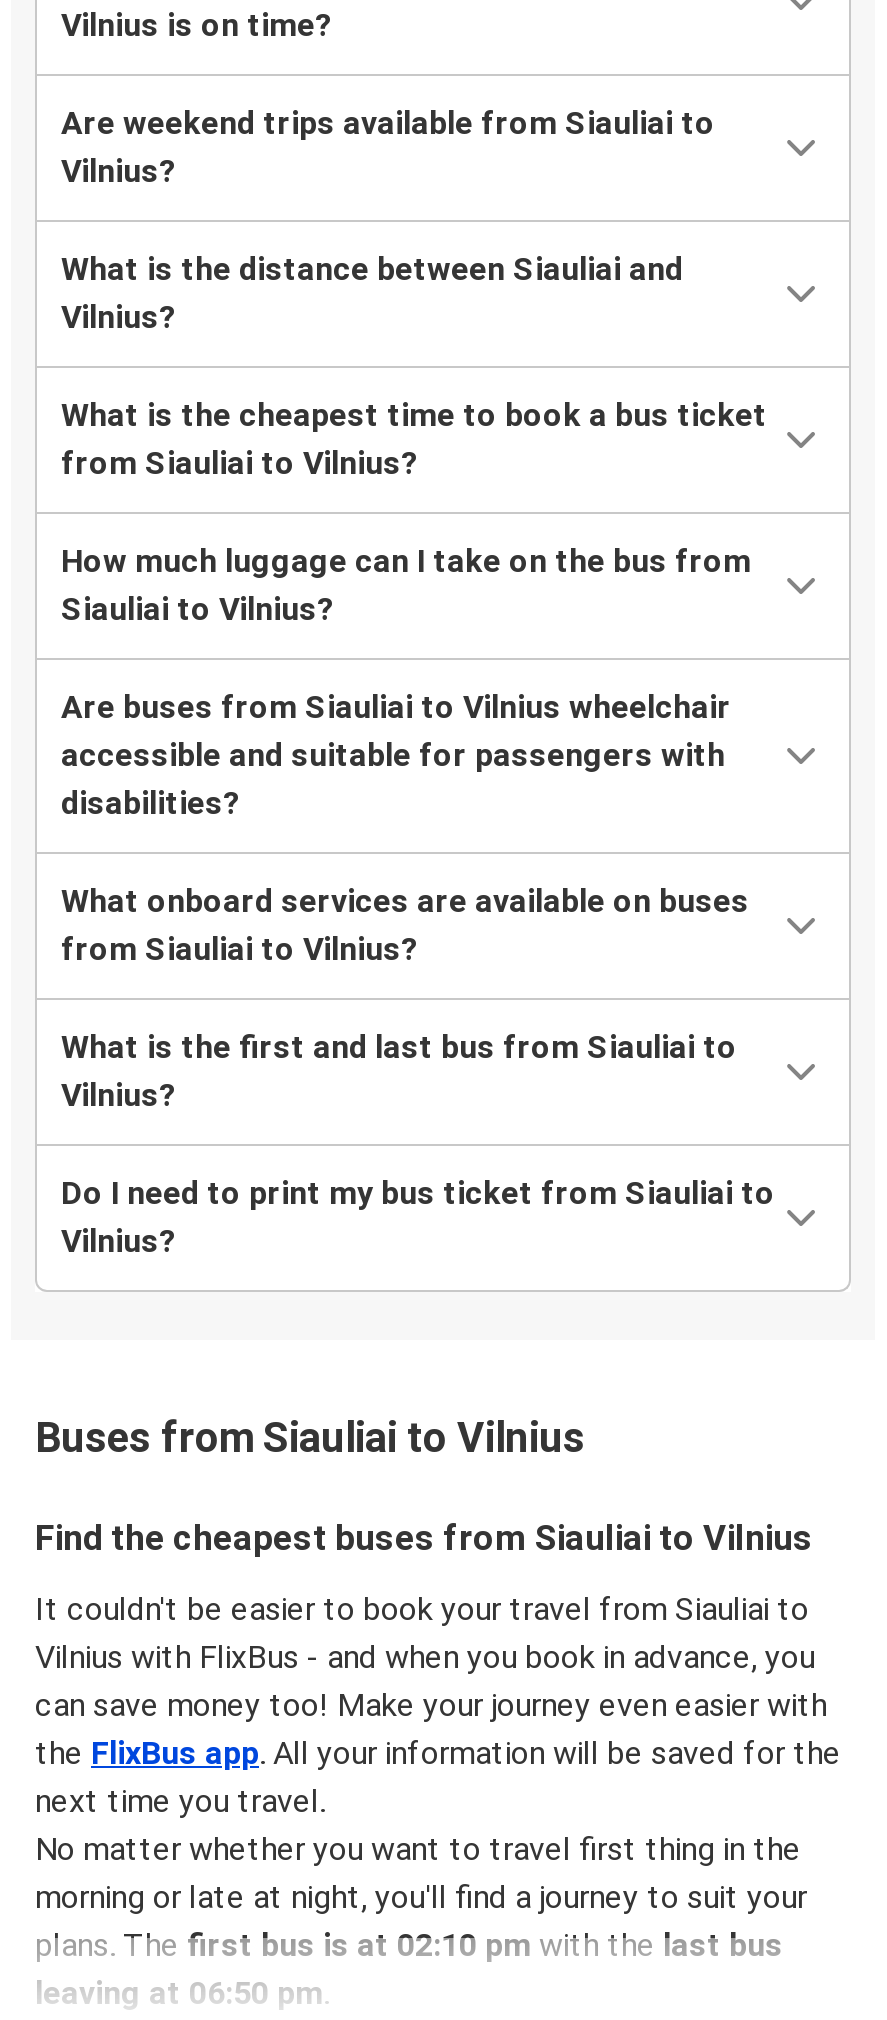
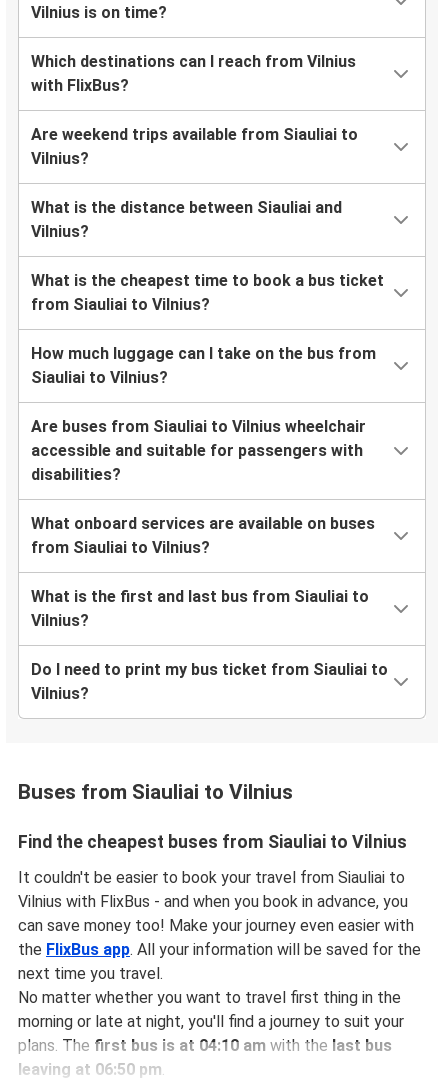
none -> [31,52,356,95] Which destinations can I reach from Vilnius | with FlixBus?
[35,1927,783,1965] plans. The first bus is at 02:10 pm with the last bus -> [18,1036,392,1055] plans. The first bus is at 04:10 am with the last bus

